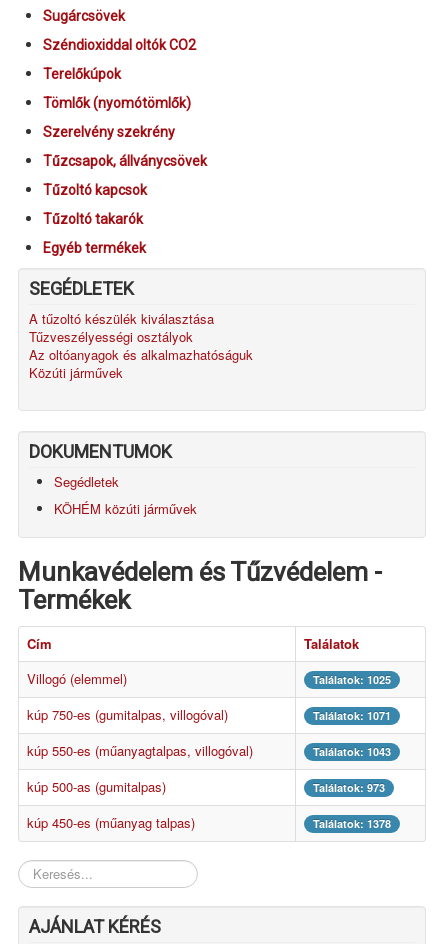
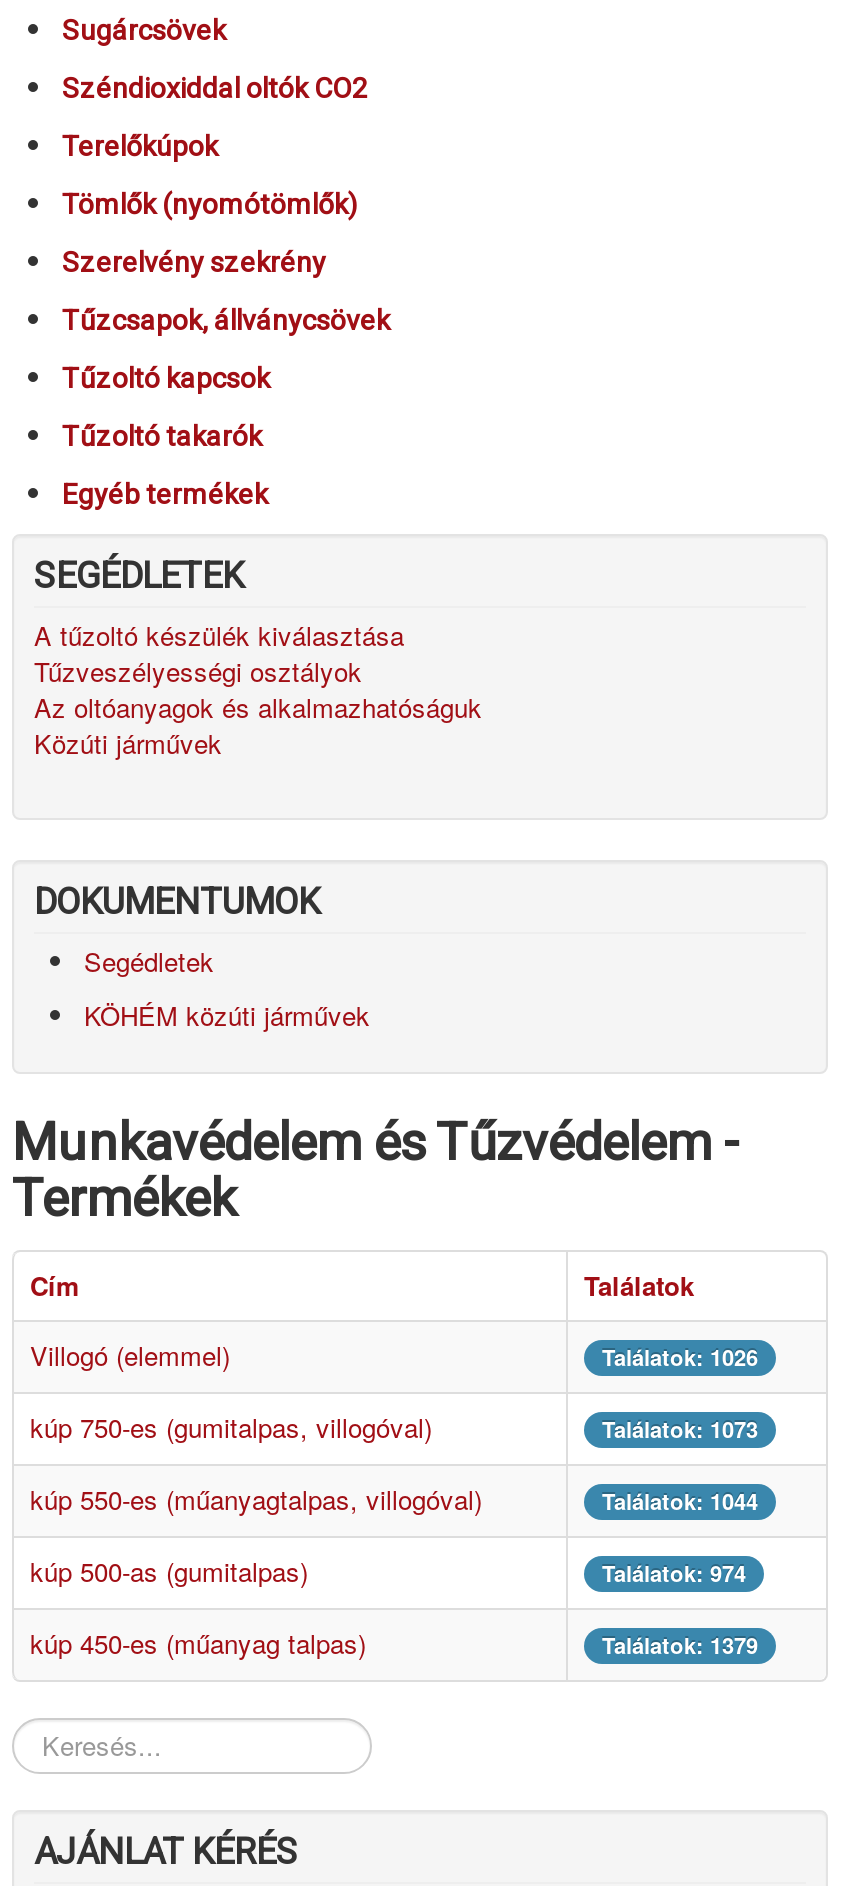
[313,672,391,687] Találatok: 1025 -> [602,1342,758,1372] Találatok: 1026
[313,708,391,723] Találatok: 1071 -> [602,1414,758,1444] Találatok: 1073
[313,744,391,759] Találatok: 1043 -> [602,1486,758,1516] Találatok: 1044
[313,780,385,795] Találatok: 973 -> [602,1558,746,1588] Találatok: 974
[313,816,391,831] Találatok: 1378 -> [602,1630,758,1660] Találatok: 1379

